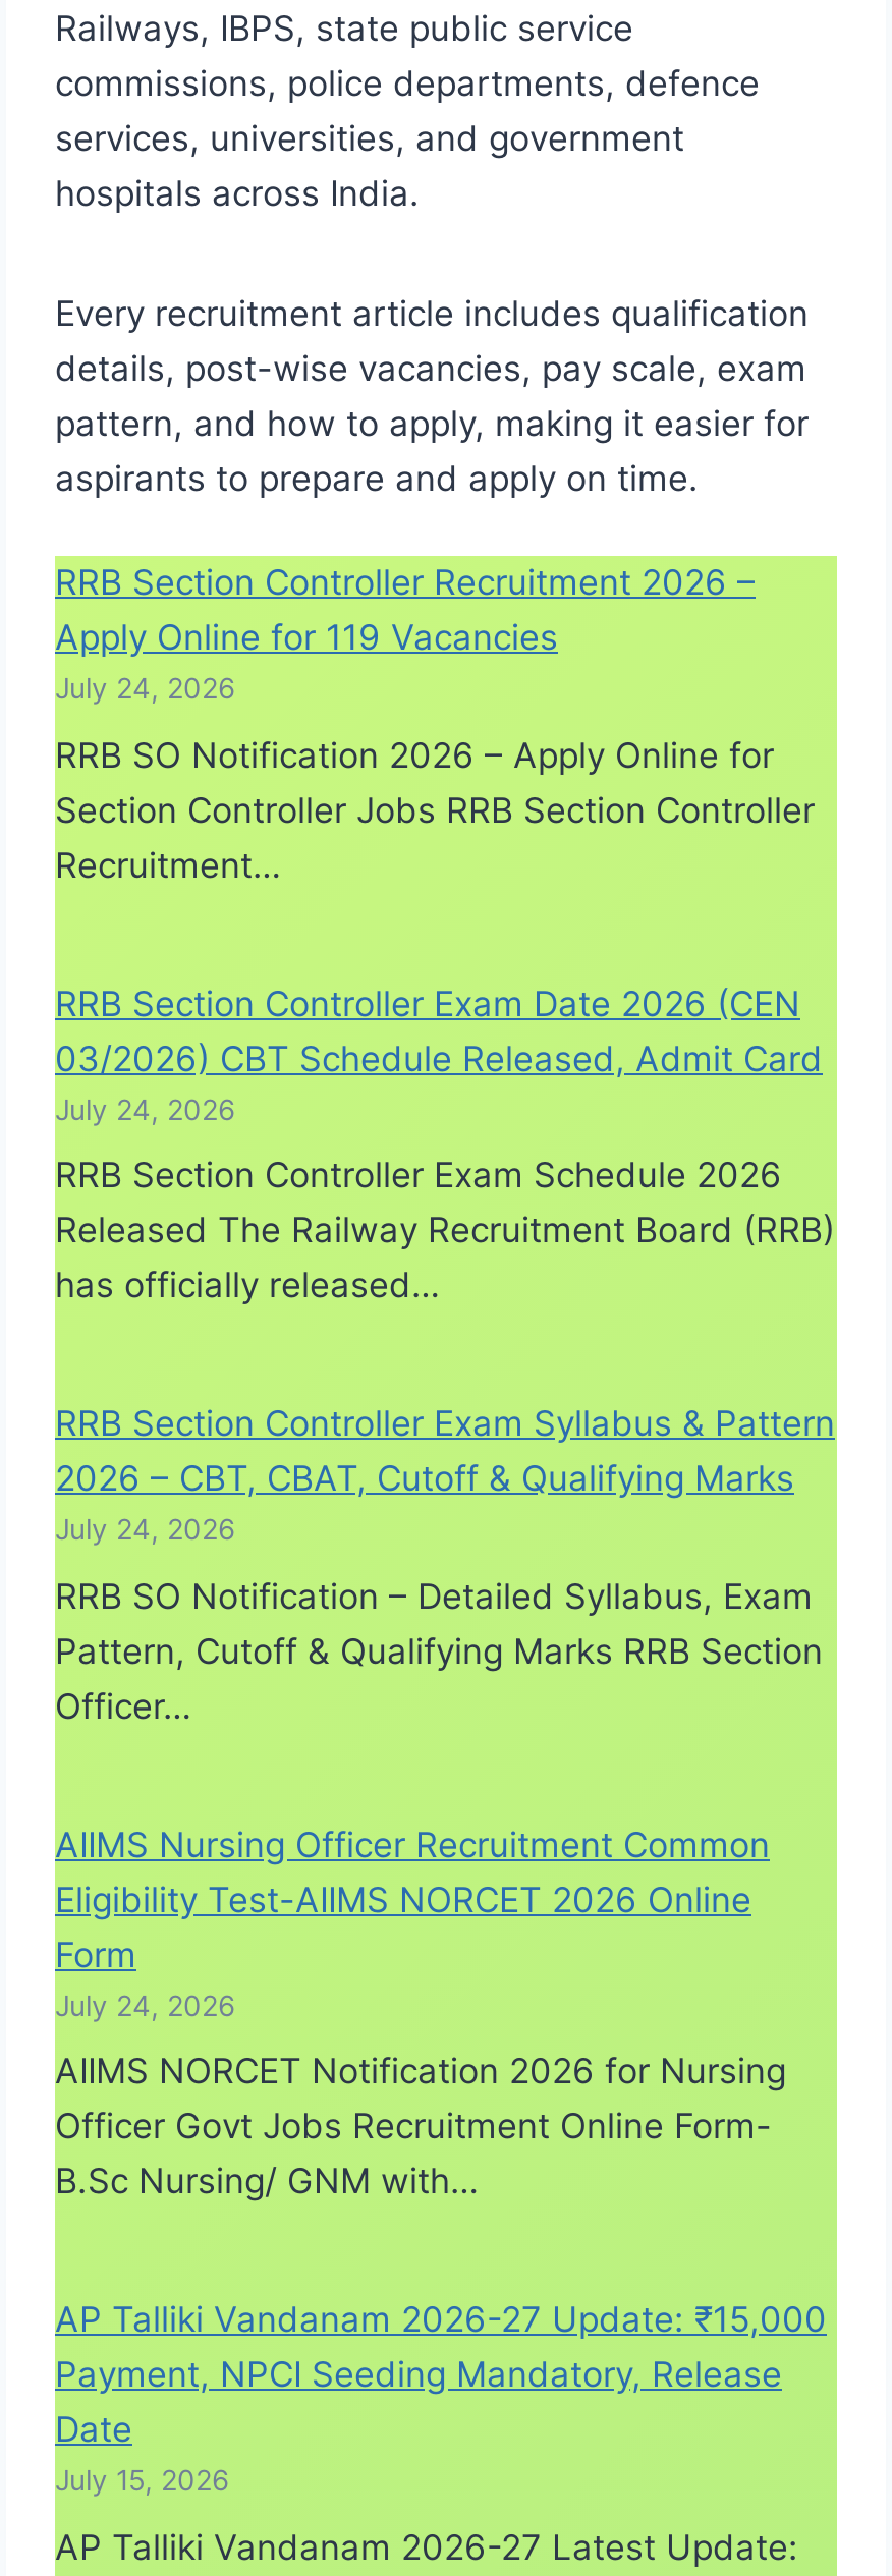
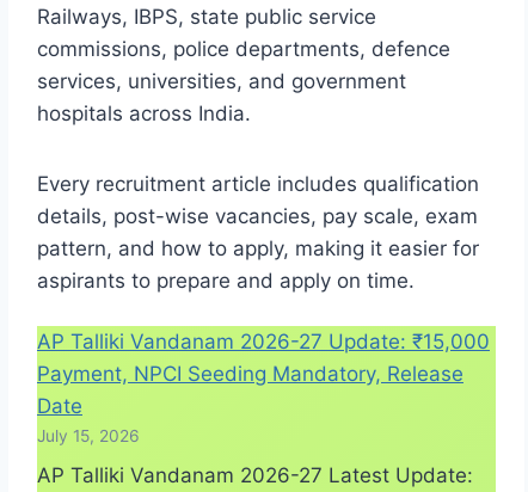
[55,562,835,2202] RRB Section Controller Recruitment 2026 – | Apply Online for 119 Vacancies | July 24, 2026 | RRB SO Notification 2026 – Apply Online for | Section Controller Jobs RRB Section Controller | Recruitment… | RRB Section Controller Exam Date 2026 (CEN | 03/2026) CBT Schedule Released, Admit Card | July 24, 2026 | RRB Section Controller Exam Schedule 2026 | Released The Railway Recruitment Board (RRB) | has officially released… | RRB Section Controller Exam Syllabus & Pattern | 2026 – CBT, CBAT, Cutoff & Qualifying Marks | July 24, 2026 | RRB SO Notification – Detailed Syllabus, Exam | Pattern, Cutoff & Qualifying Marks RRB Section | Officer… | AIIMS Nursing Officer Recruitment Common | Eligibility Test-AIIMS NORCET 2026 Online | Form | July 24, 2026 | AIIMS NORCET Notification 2026 for Nursing | Officer Govt Jobs Recruitment Online Form- | B.Sc Nursing/ GNM with… -> none

